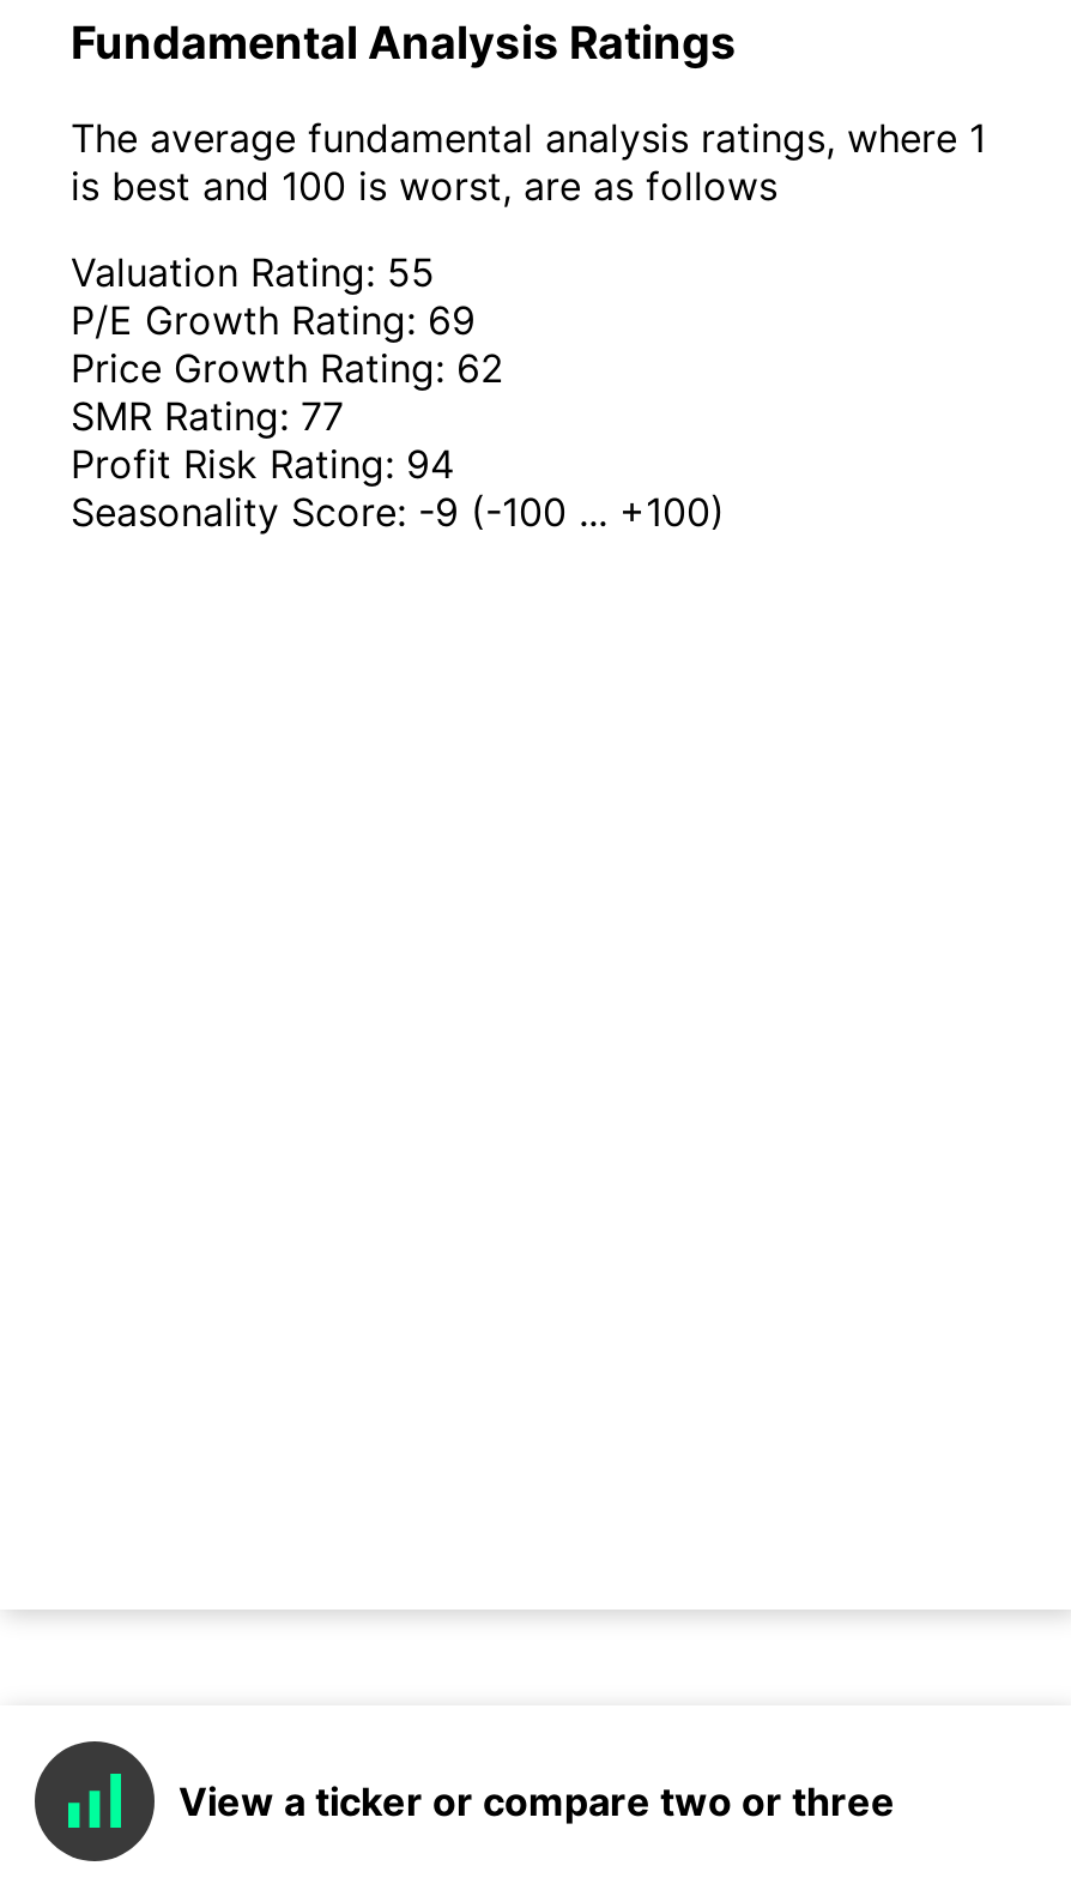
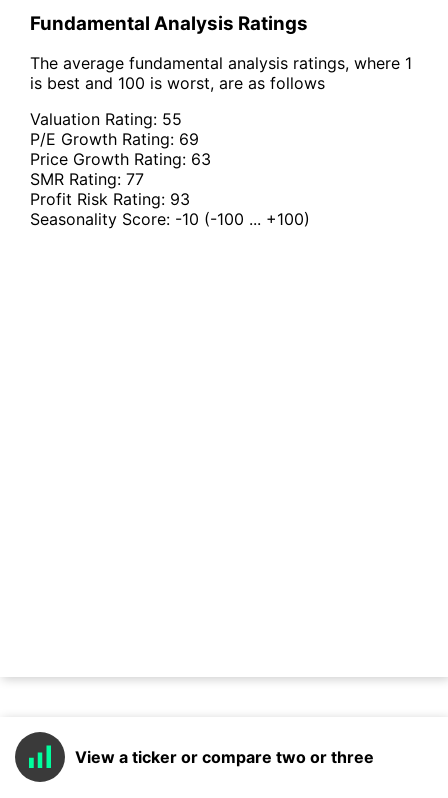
[71,345,504,393] Price Growth Rating: 62 -> [30,149,211,169] Price Growth Rating: 63
[71,441,454,489] Profit Risk Rating: 94 -> [30,189,190,209] Profit Risk Rating: 93
[71,489,725,537] Seasonality Score: -9 (-100 ... +100) -> [30,209,310,229] Seasonality Score: -10 (-100 ... +100)

